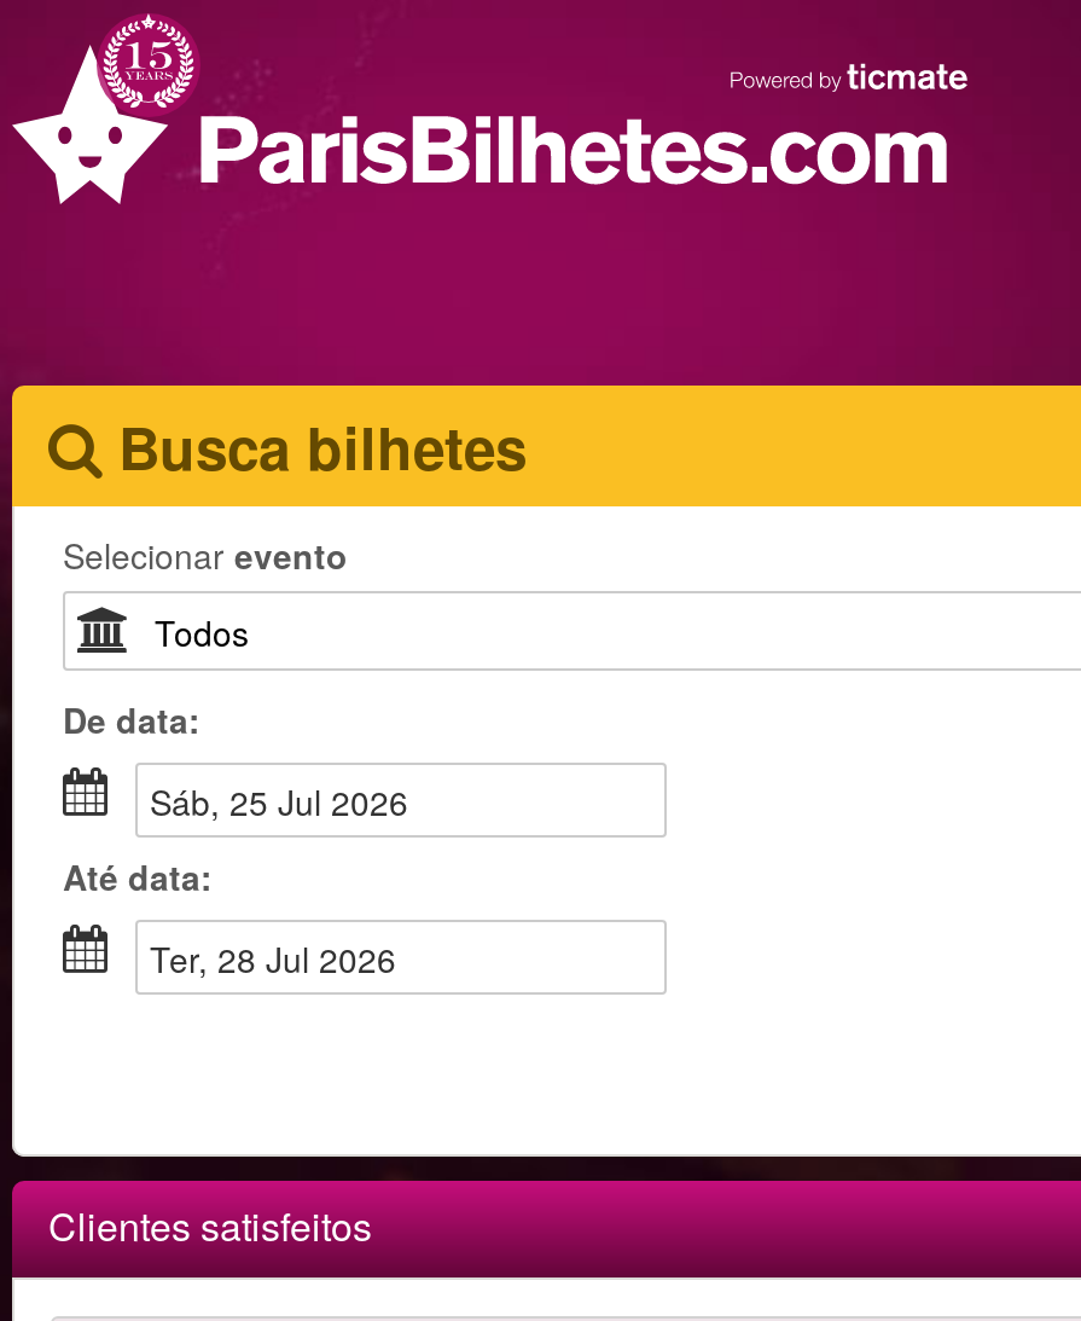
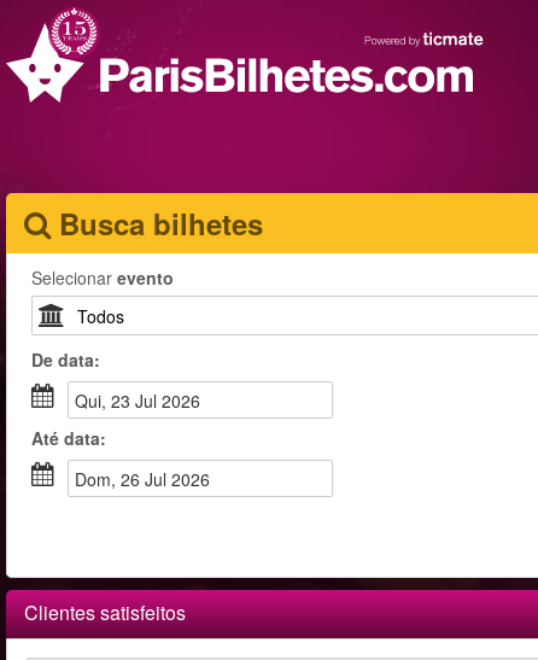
[172,777,408,825] Sáb, 25 Jul 2026 -> [88,389,200,413] Qui, 23 Jul 2026
[169,934,396,983] Ter, 28 Jul 2026 -> [87,467,210,491] Dom, 26 Jul 2026

